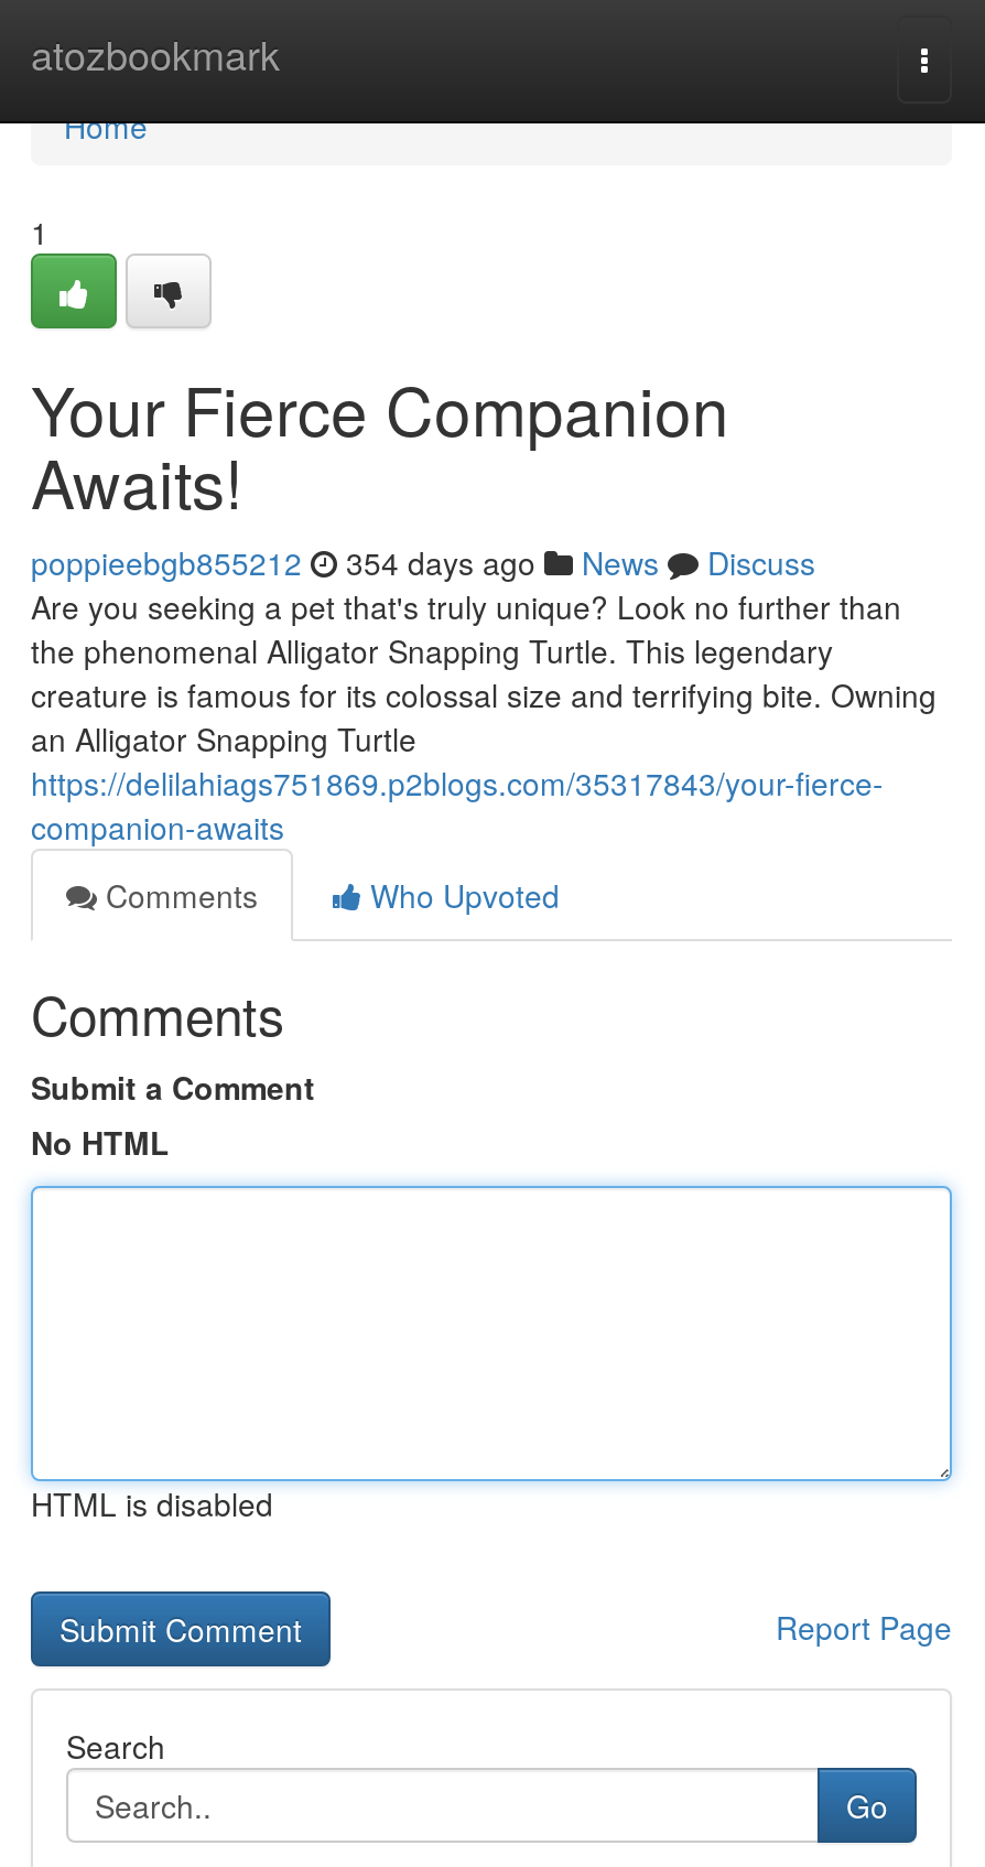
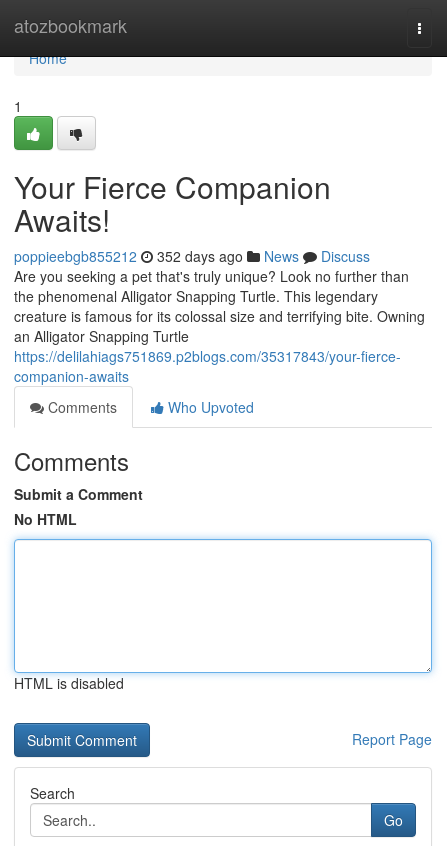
[31,540,815,584] poppieebgb855212 354 days ago News Discuss -> [14,246,370,266] poppieebgb855212 352 days ago News Discuss

